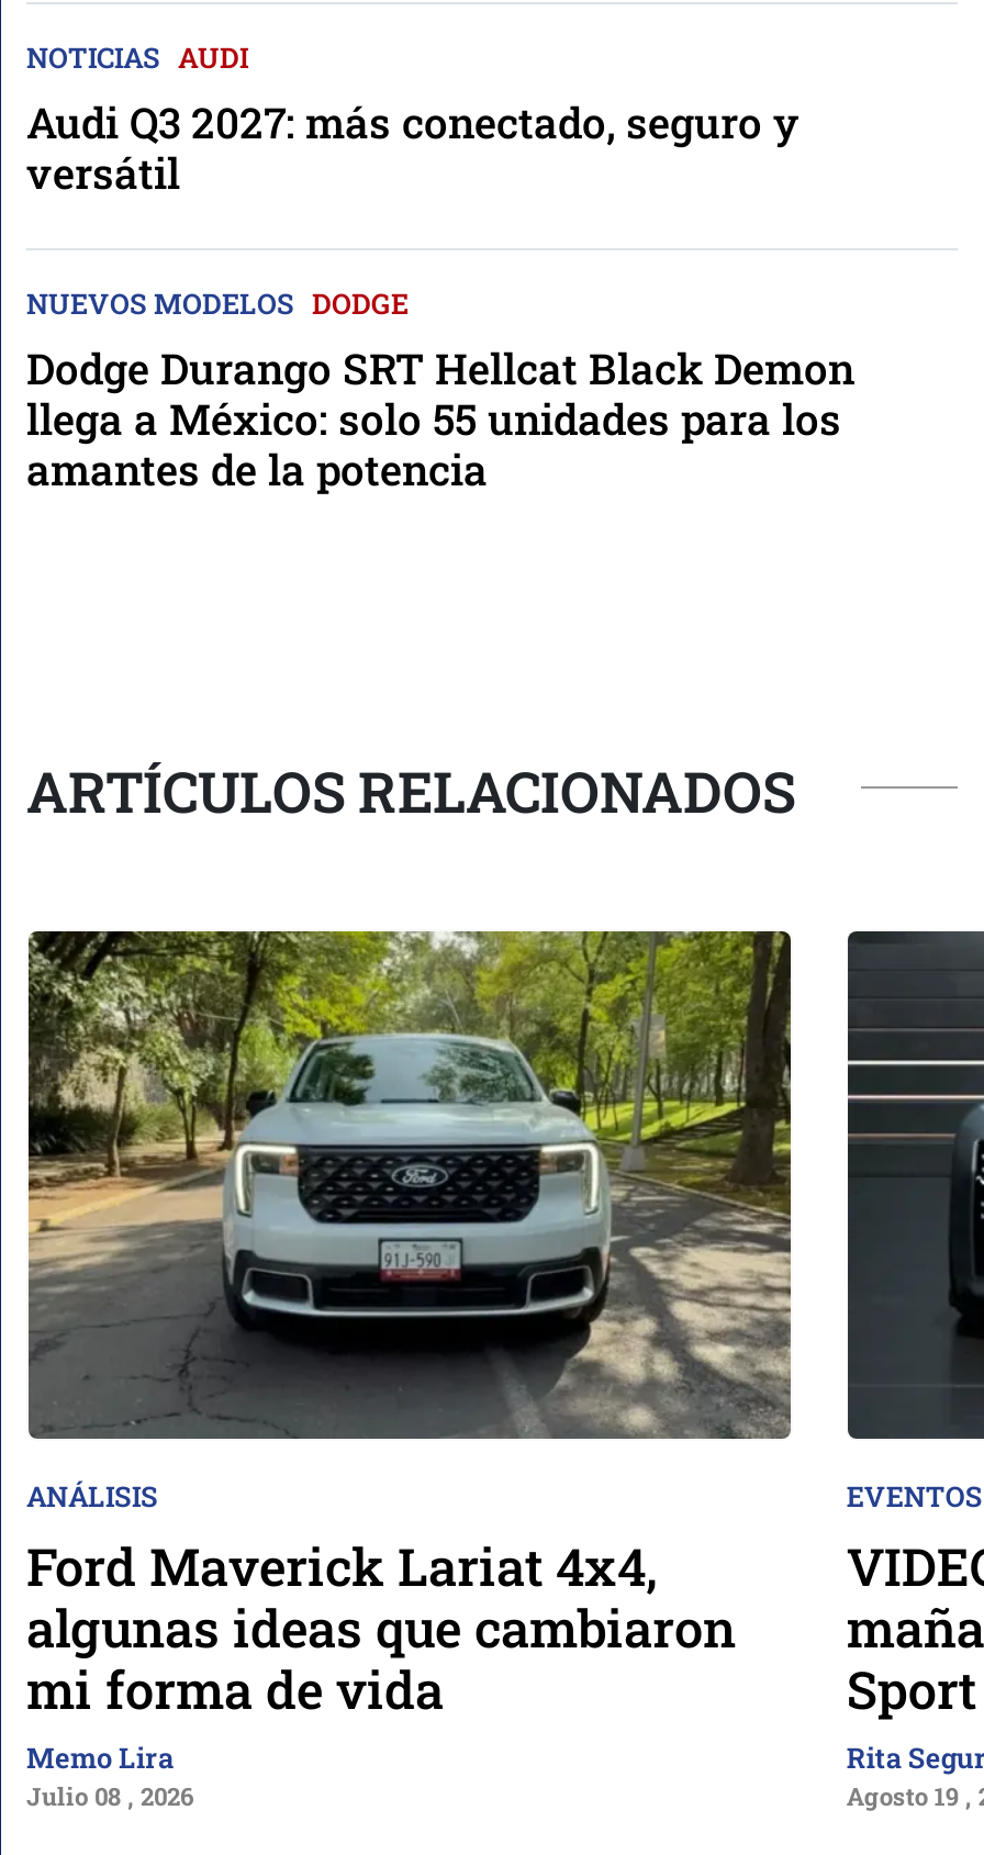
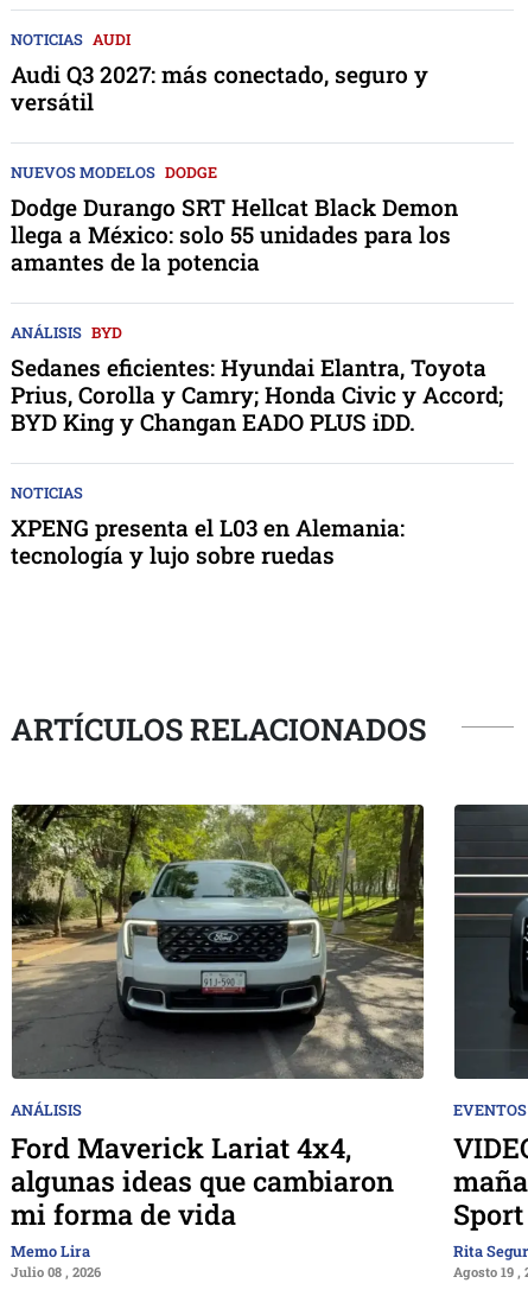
none -> [11,322,503,569] ANÁLISIS BYD | Sedanes eficientes: Hyundai Elantra, Toyota | Prius, Corolla y Camry; Honda Civic y Accord; | BYD King y Changan EADO PLUS iDD. | NOTICIAS | XPENG presenta el L03 en Alemania: | tecnología y lujo sobre ruedas

